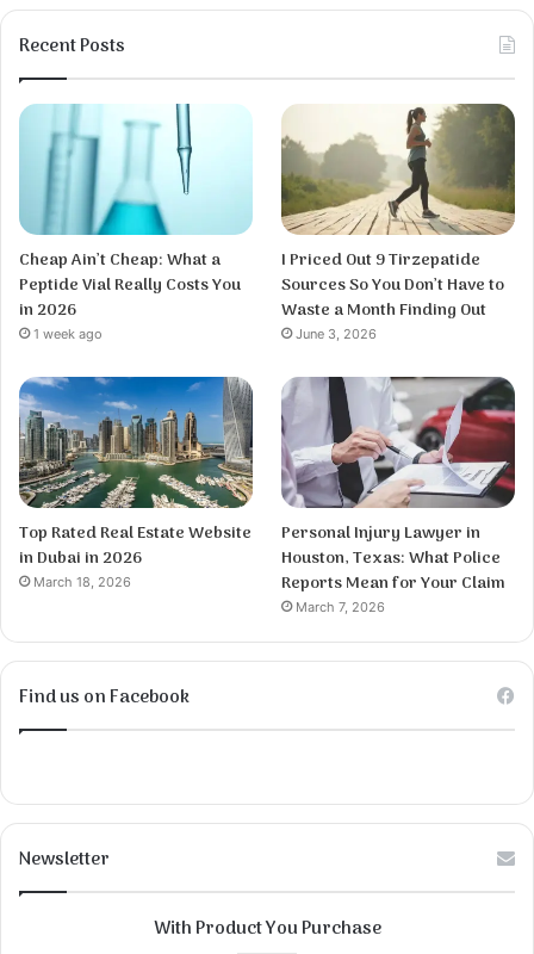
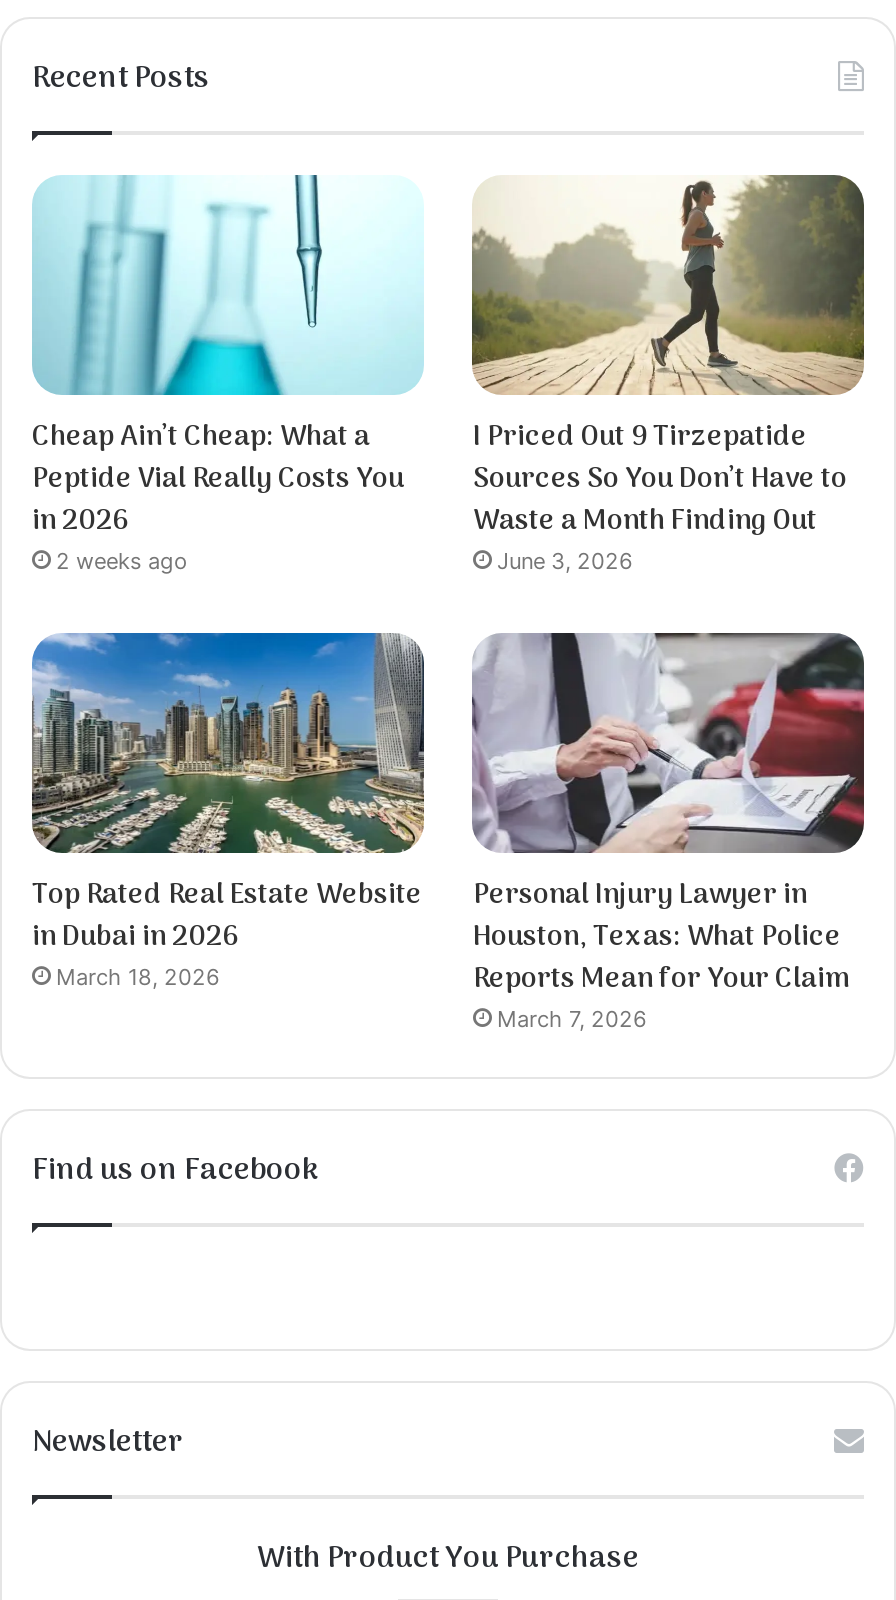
[33,325,103,342] 1 week ago -> [56,546,188,574] 2 weeks ago

